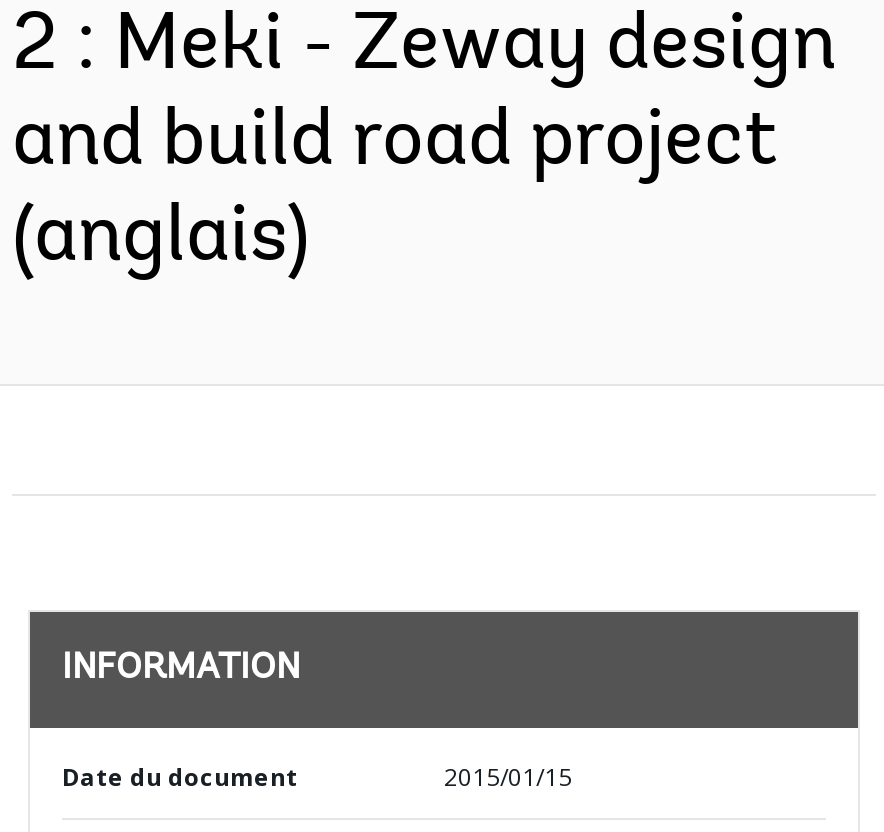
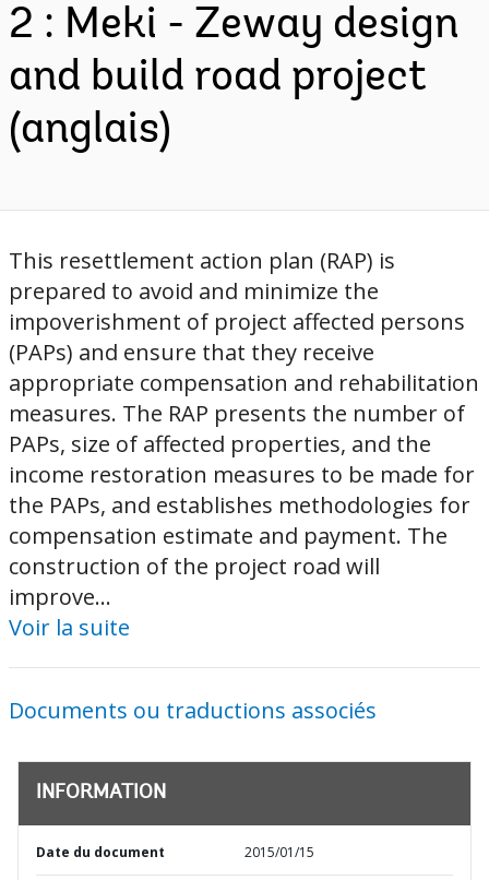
none -> [9,246,479,725] This resettlement action plan (RAP) is | prepared to avoid and minimize the | impoverishment of project affected persons | (PAPs) and ensure that they receive | appropriate compensation and rehabilitation | measures. The RAP presents the number of | PAPs, size of affected properties, and the | income restoration measures to be made for | the PAPs, and establishes methodologies for | compensation estimate and payment. The | construction of the project road will | improve... | Voir la suite | Documents ou traductions associés

